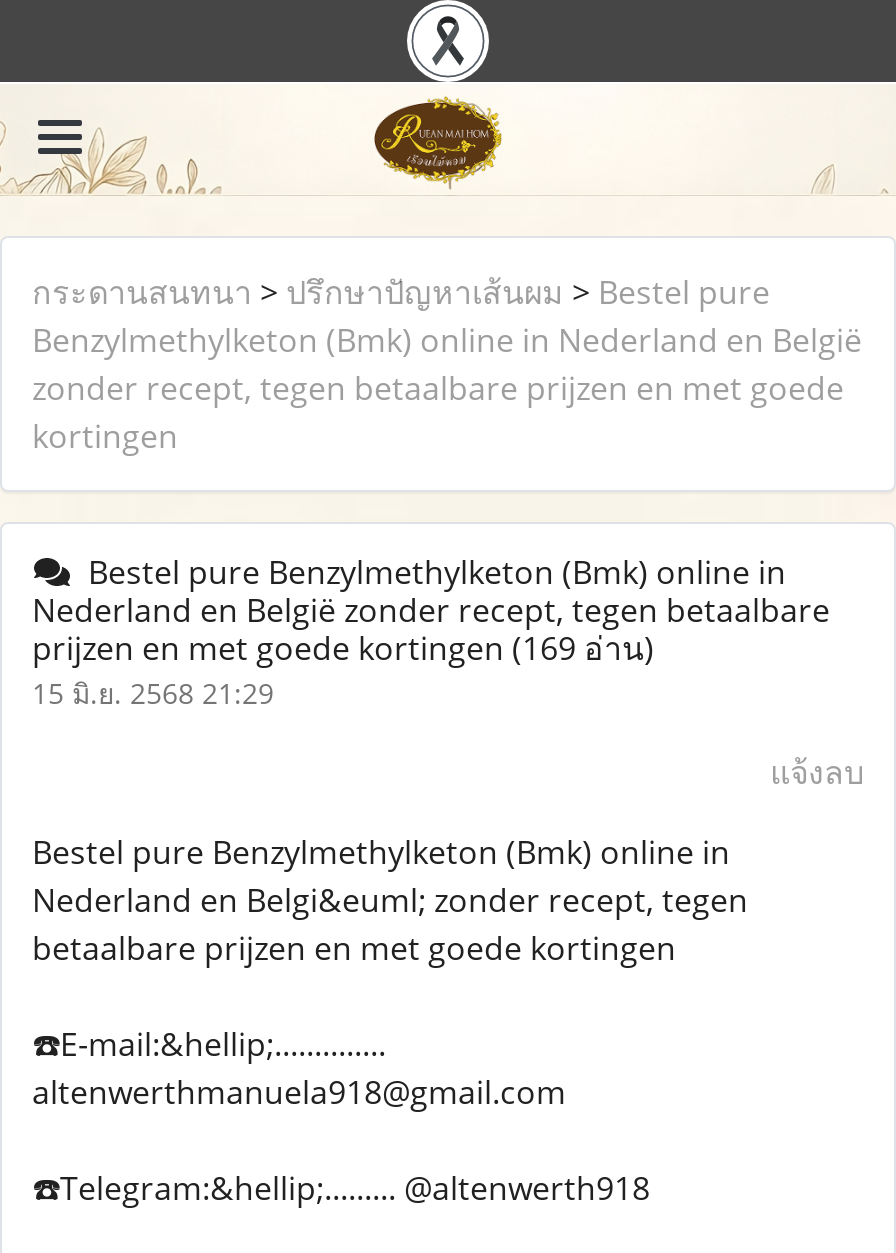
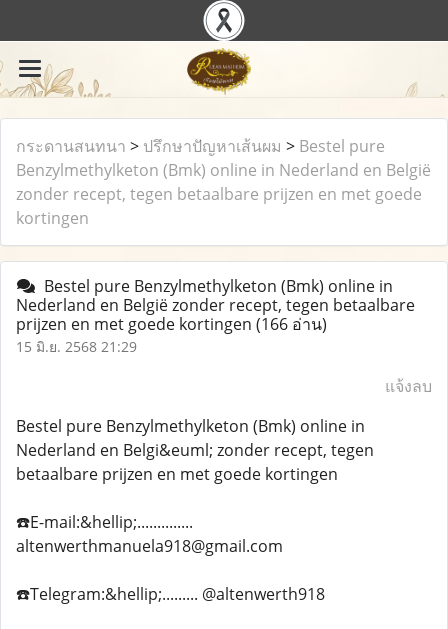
[32,626,654,670] prijzen en met goede kortingen (169 อ่าน) -> [16,313,327,335] prijzen en met goede kortingen (166 อ่าน)

